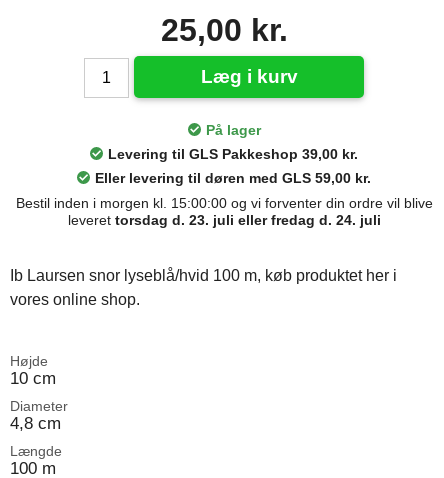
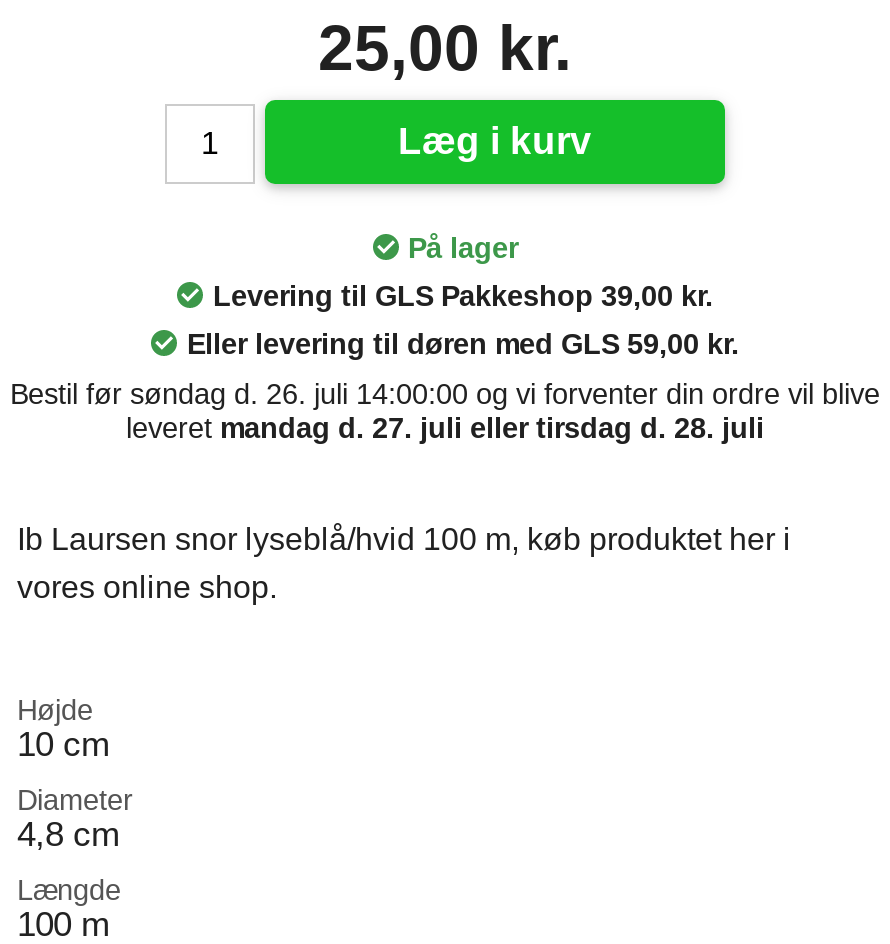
[15,195,432,228] Bestil inden i morgen kl. 15:00:00 og vi forventer din ordre vil blive | leverettorsdag d. 23. juli eller fredag d. 24. juli -> [10,377,880,443] Bestil før søndag d. 26. juli 14:00:00 og vi forventer din ordre vil blive | leveretmandag d. 27. juli eller tirsdag d. 28. juli

